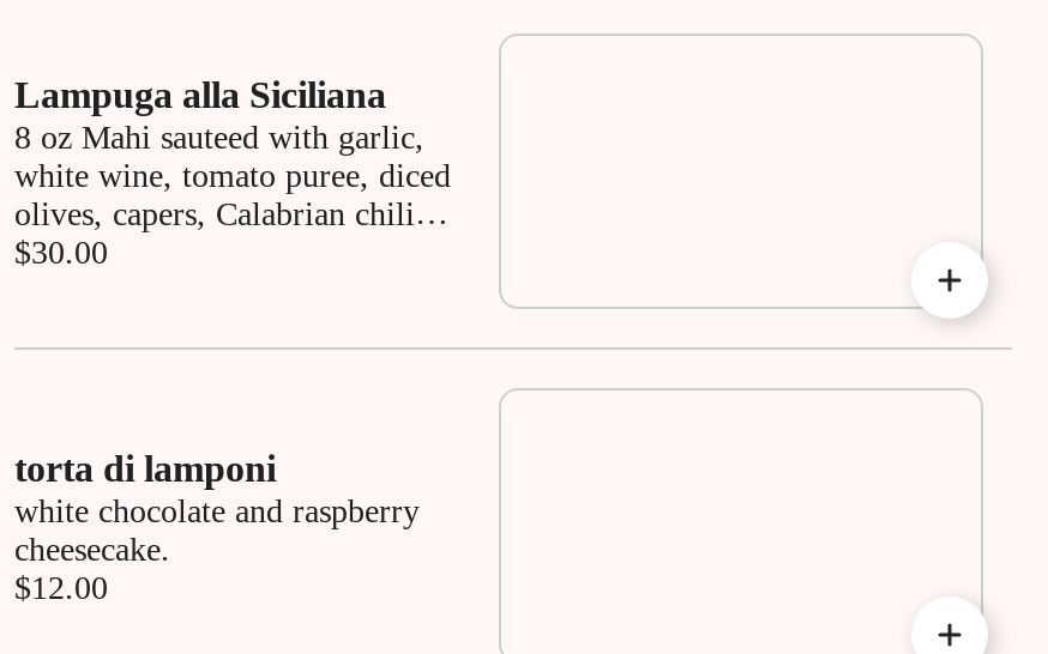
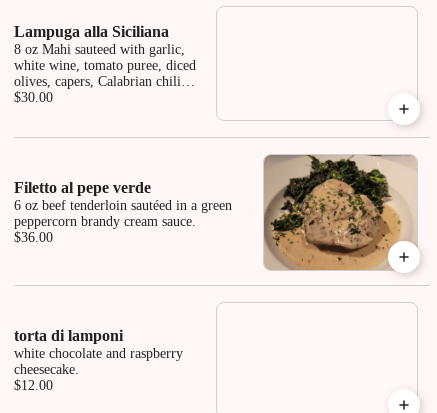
none -> [14,154,417,271] [image] | Filetto al pepe verde | 6 oz beef tenderloin sautéed in a green | peppercorn brandy cream sauce. | $36.00

